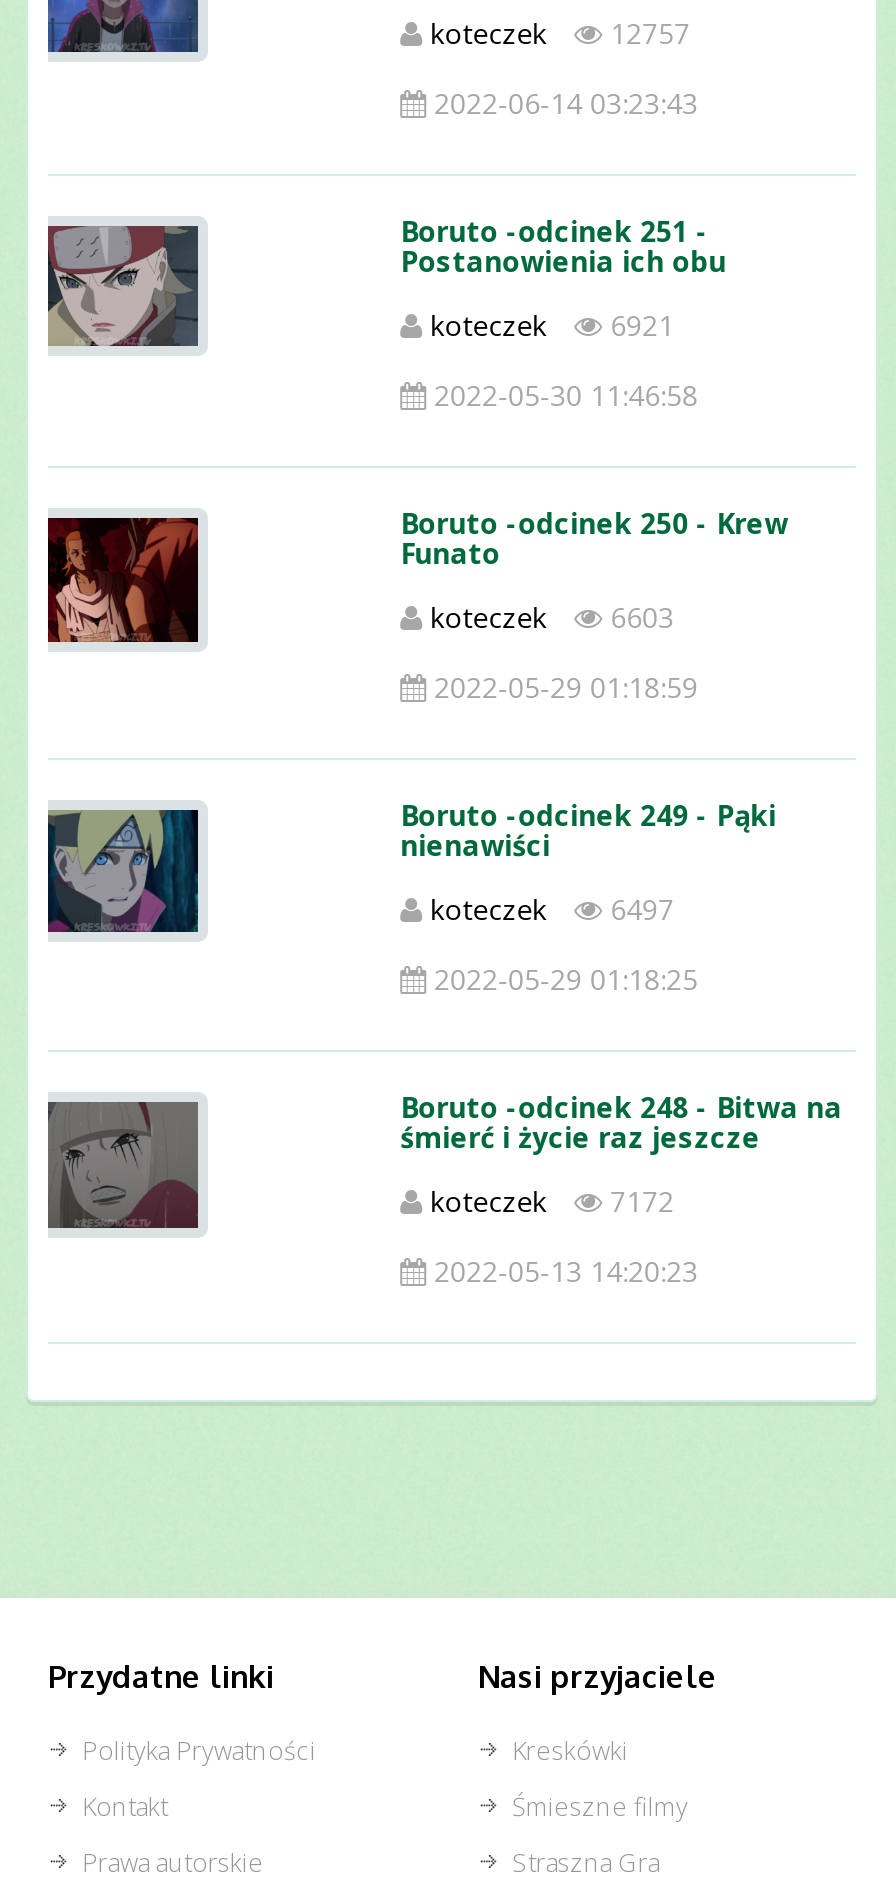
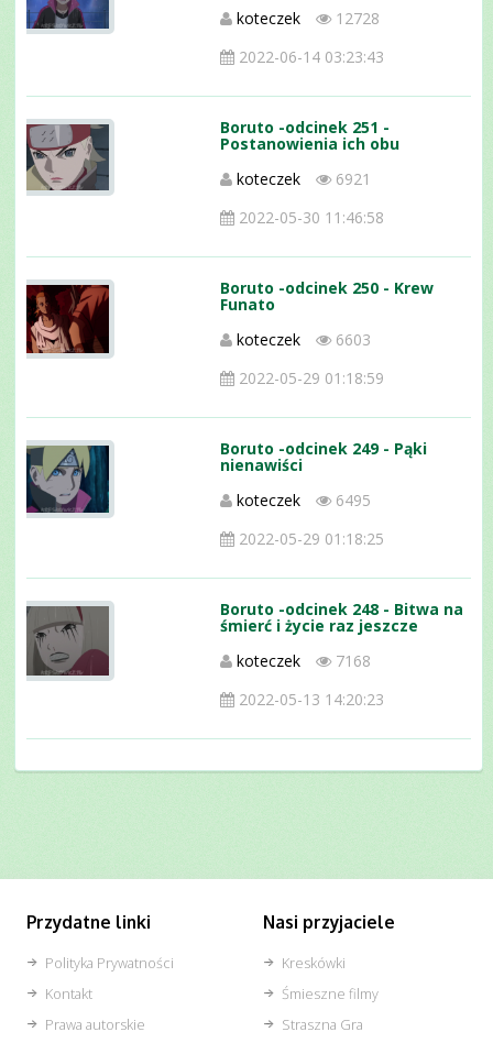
[430,14,690,52] koteczek 12757 -> [237,8,380,29] koteczek 12728
[430,890,674,928] koteczek 6497 -> [237,490,371,510] koteczek 6495
[430,1182,674,1220] koteczek 7172 -> [237,650,371,671] koteczek 7168

